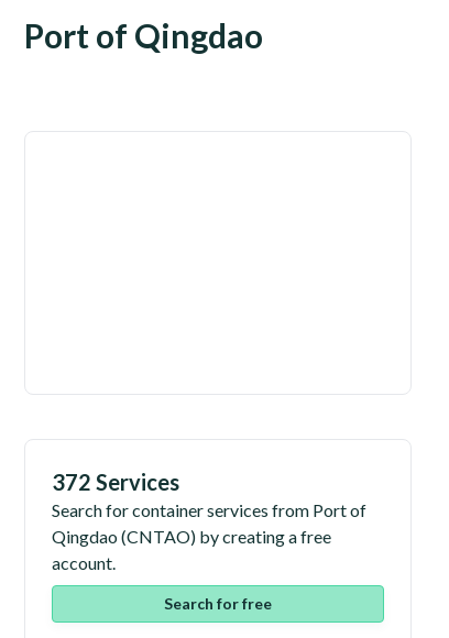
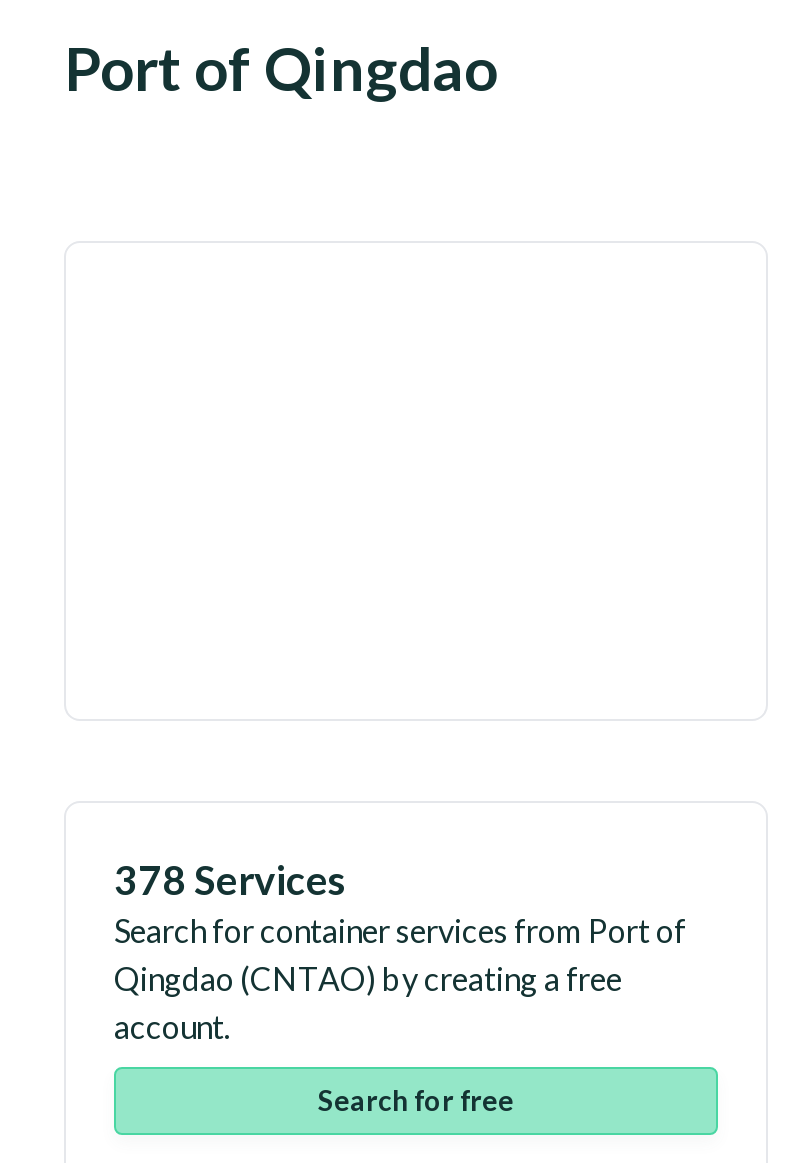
[52,469,179,495] 372 Services -> [114,855,346,903] 378 Services

